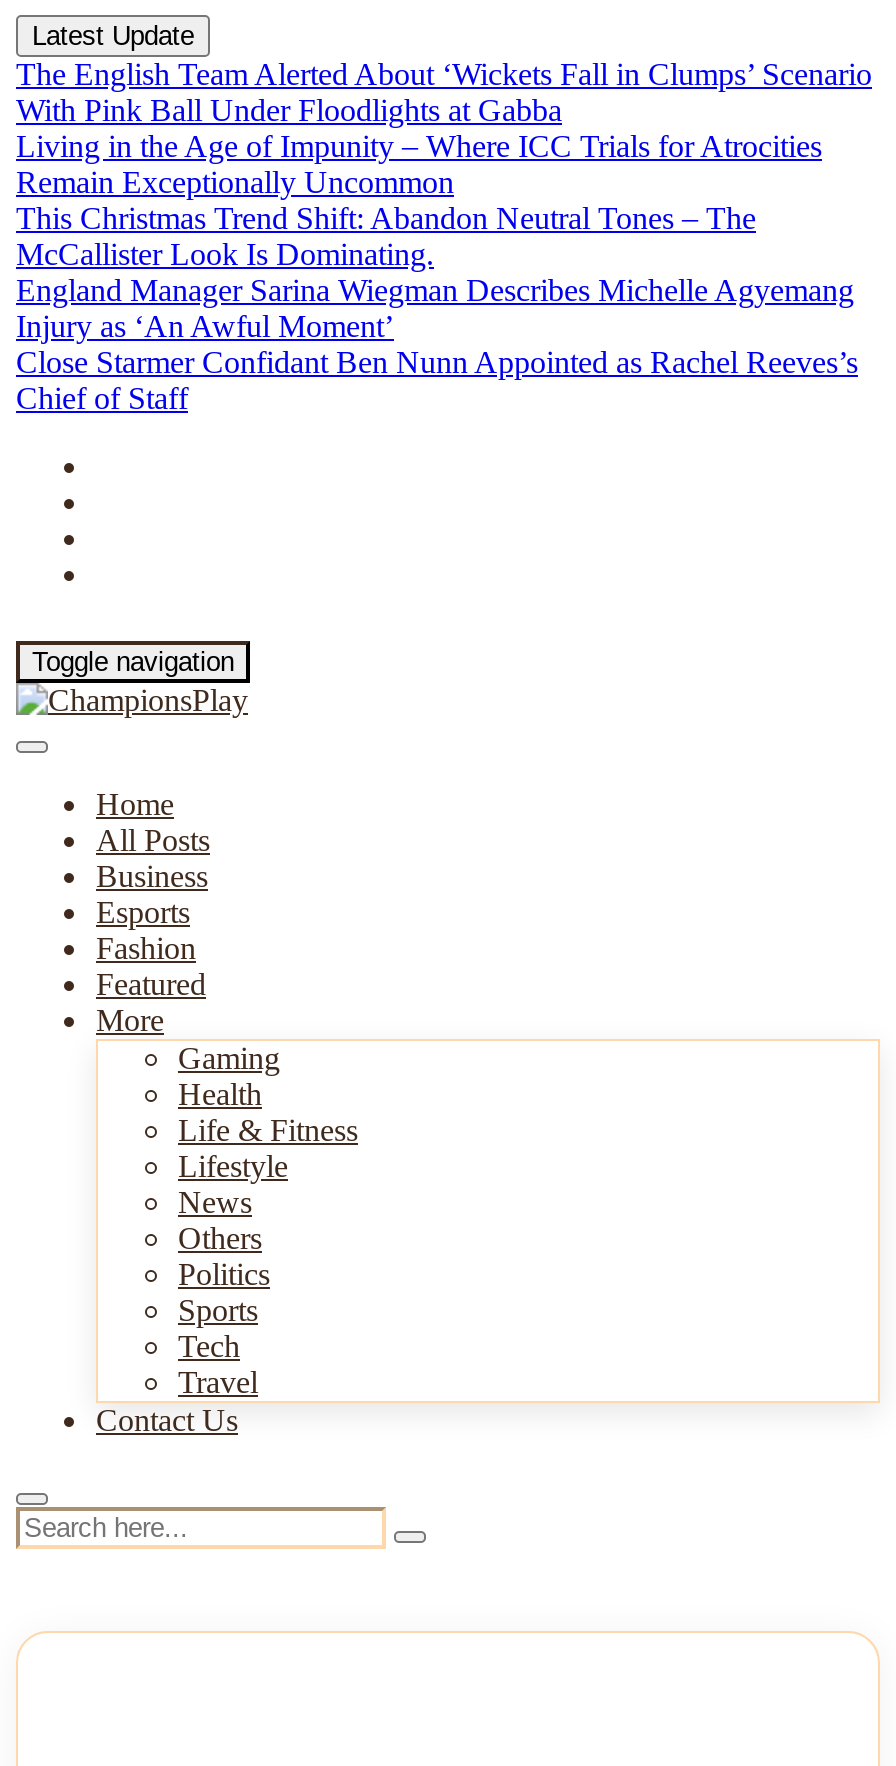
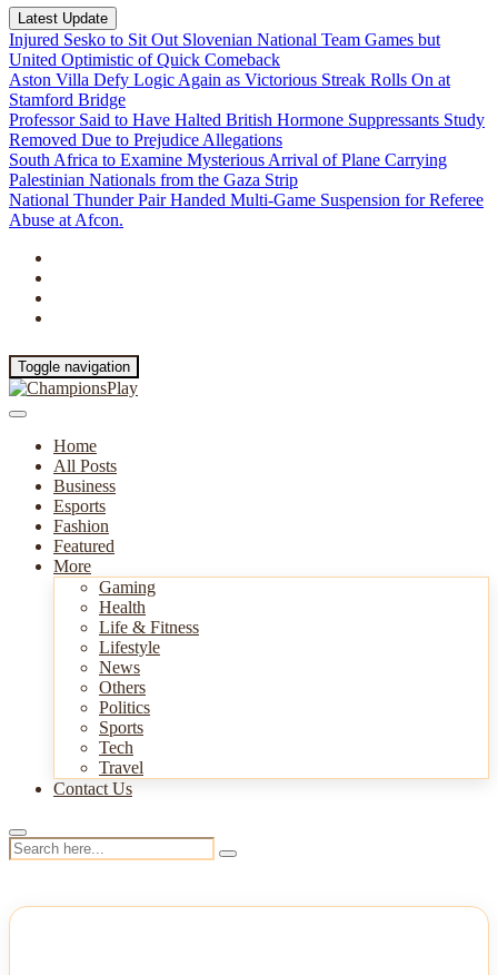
[16,57,872,415] The English Team Alerted About ‘Wickets Fall in Clumps’ Scenario | With Pink Ball Under Floodlights at Gabba | Living in the Age of Impunity – Where ICC Trials for Atrocities | Remain Exceptionally Uncommon | This Christmas Trend Shift: Abandon Neutral Tones – The | McCallister Look Is Dominating. | England Manager Sarina Wiegman Describes Michelle Agyemang | Injury as ‘An Awful Moment’ | Close Starmer Confidant Ben Nunn Appointed as Rachel Reeves’s | Chief of Staff -> [9,30,485,229] Injured Sesko to Sit Out Slovenian National Team Games but | United Optimistic of Quick Comeback | Aston Villa Defy Logic Again as Victorious Streak Rolls On at | Stamford Bridge | Professor Said to Have Halted British Hormone Suppressants Study | Removed Due to Prejudice Allegations | South Africa to Examine Mysterious Arrival of Plane Carrying | Palestinian Nationals from the Gaza Strip | National Thunder Pair Handed Multi-Game Suspension for Referee | Abuse at Afcon.

